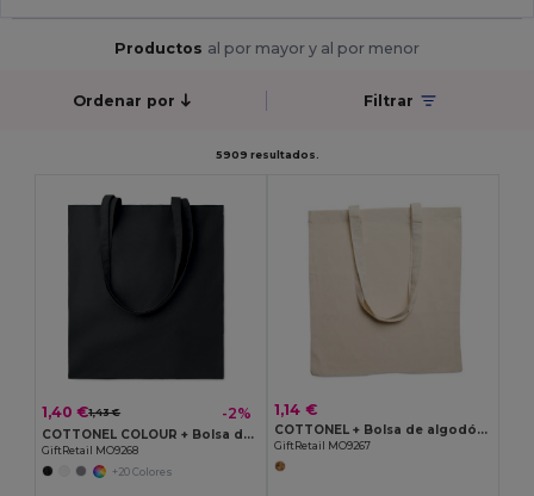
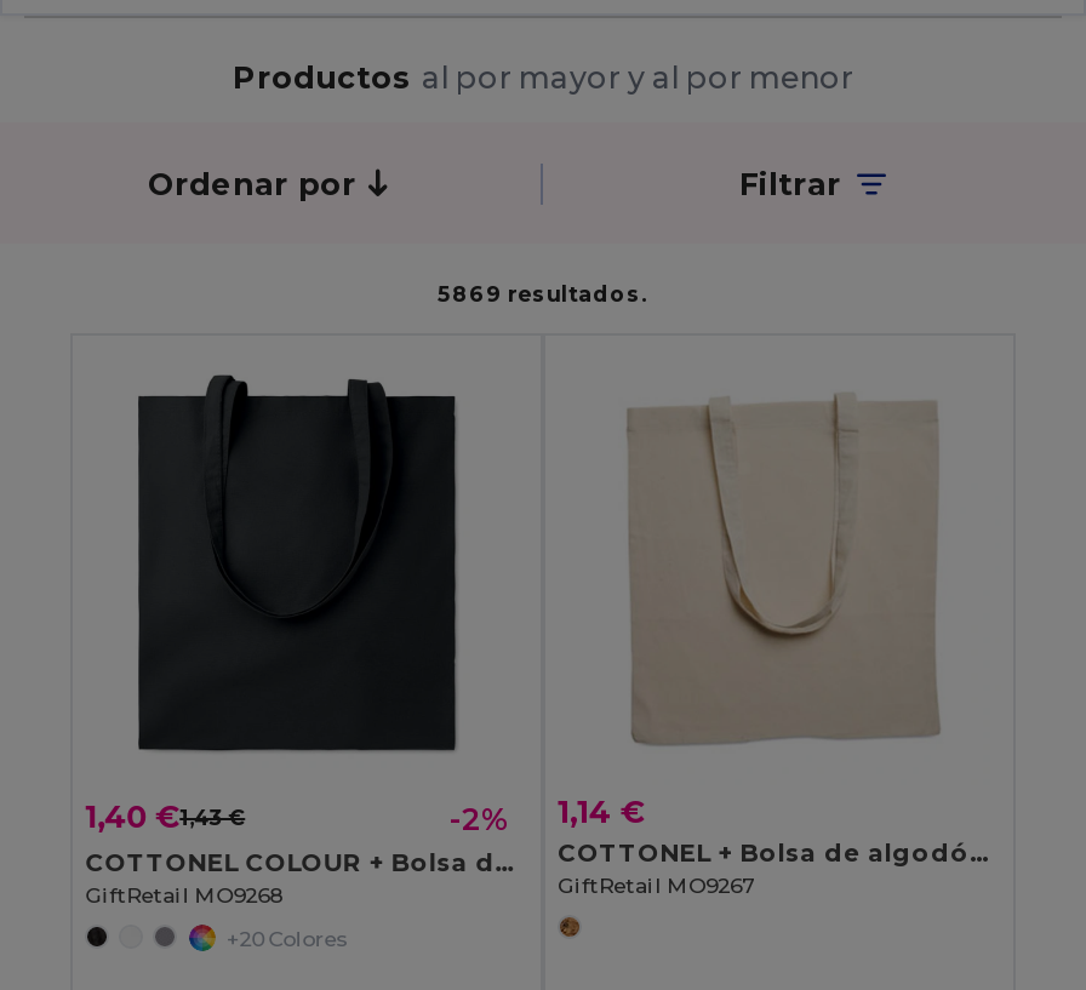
[215,149,319,161] 5909 resultados. -> [438,283,648,307] 5869 resultados.

